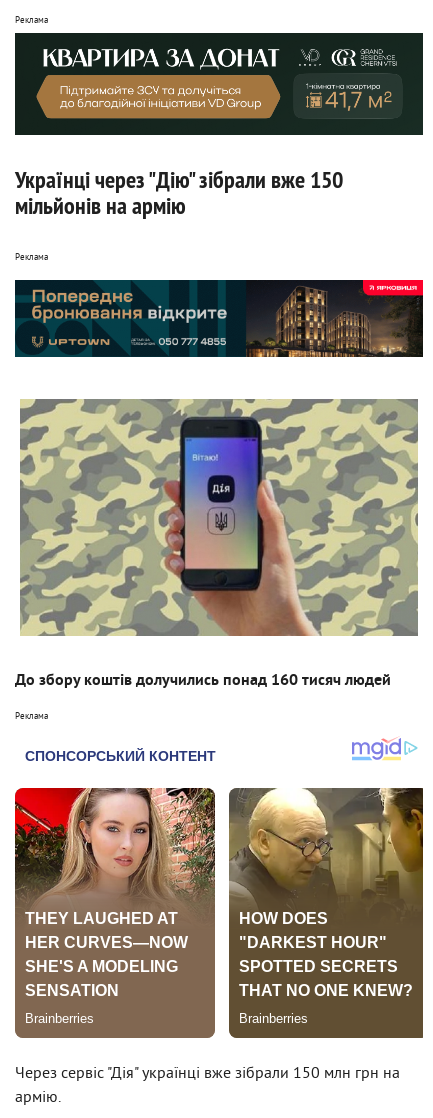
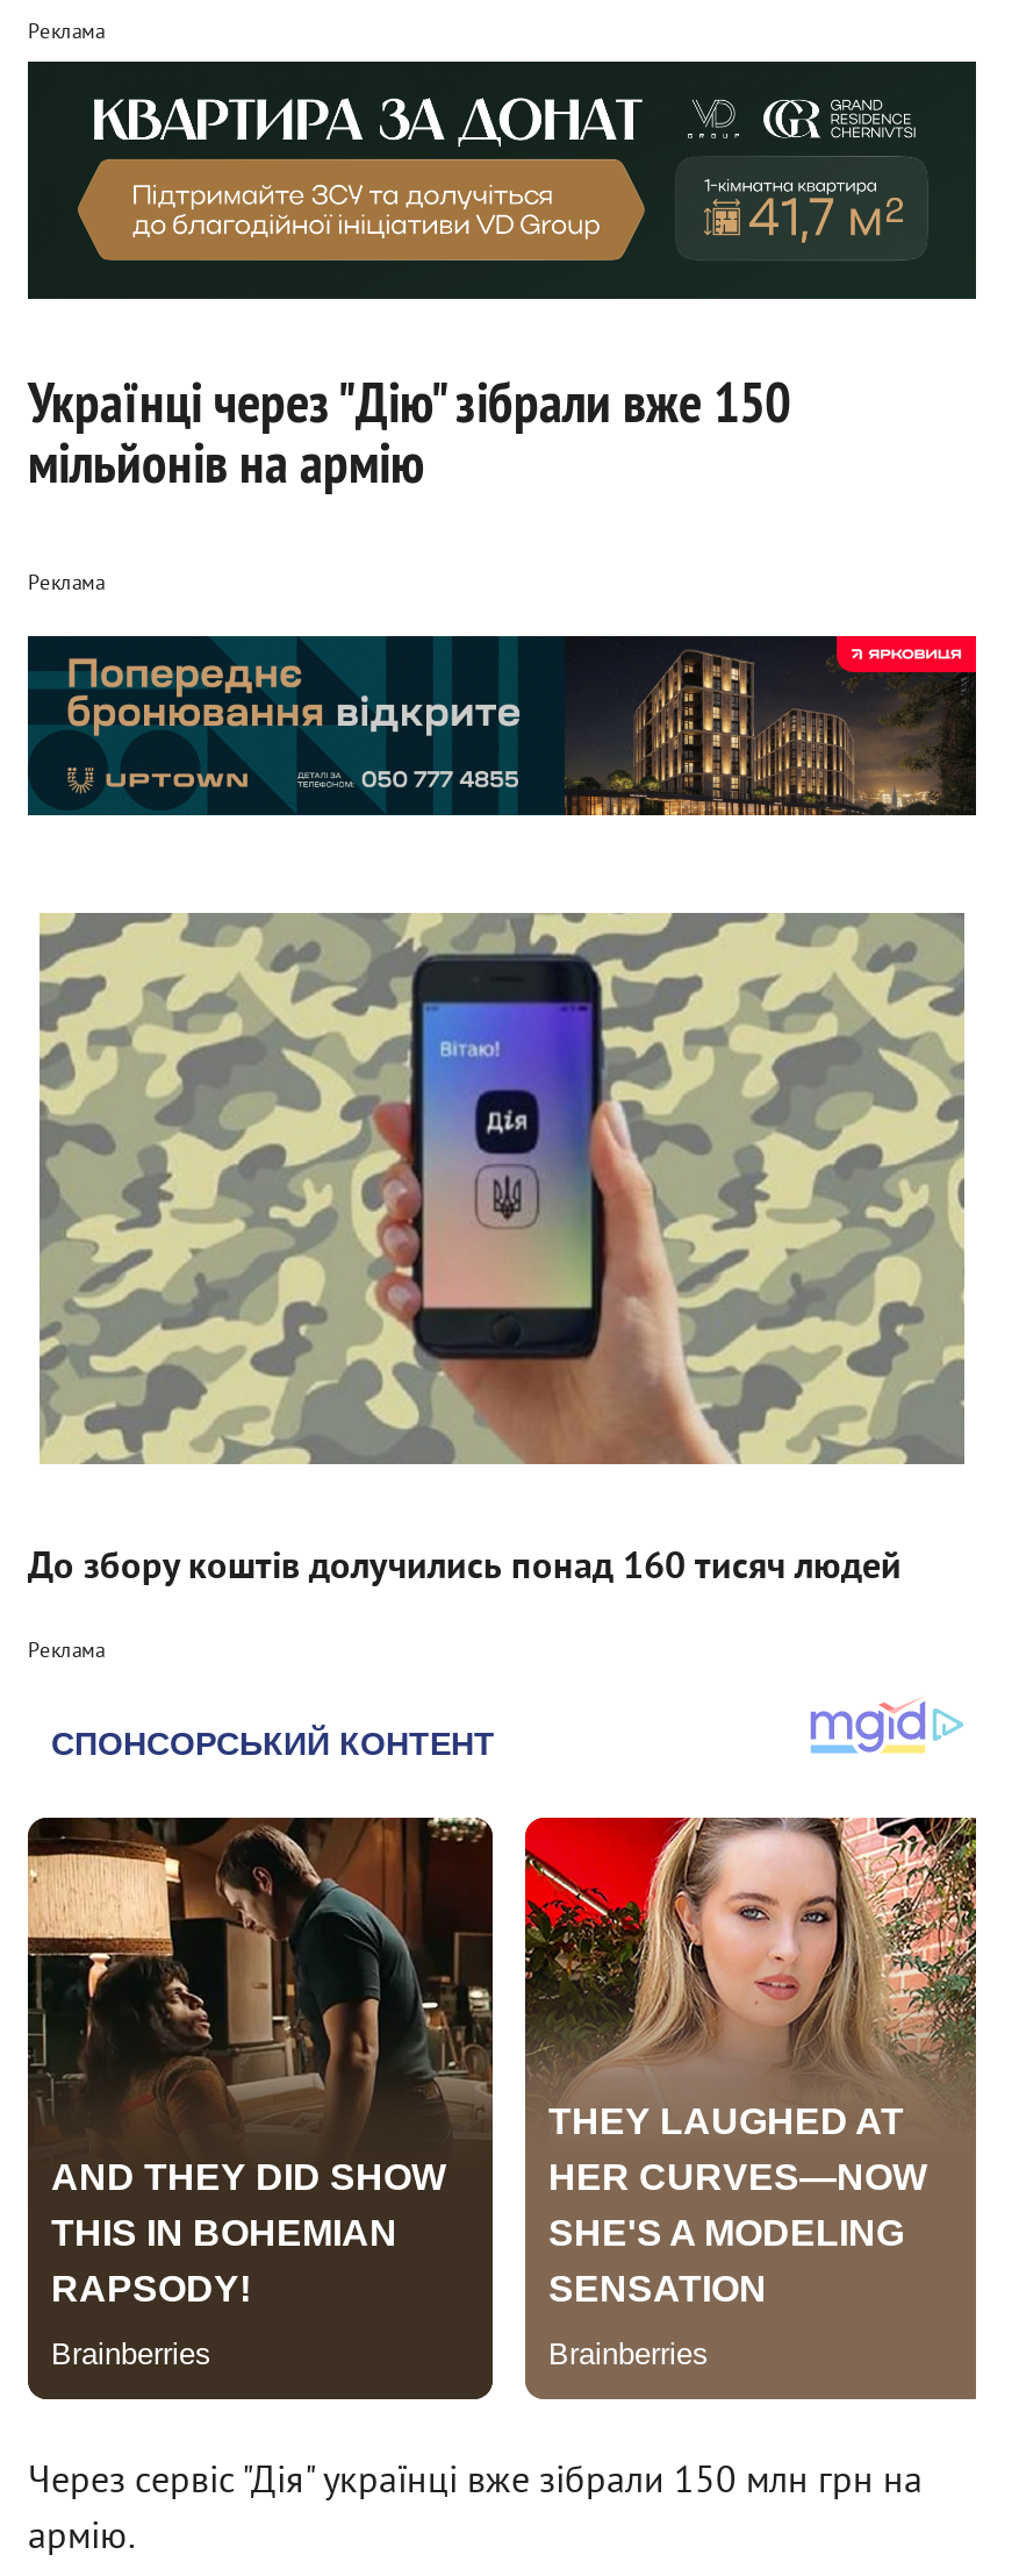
[14,787,216,1038] [image] -> [26,1815,493,2397] [image]
[228,787,423,1036] [image] -> [523,1815,978,2392] [image]

